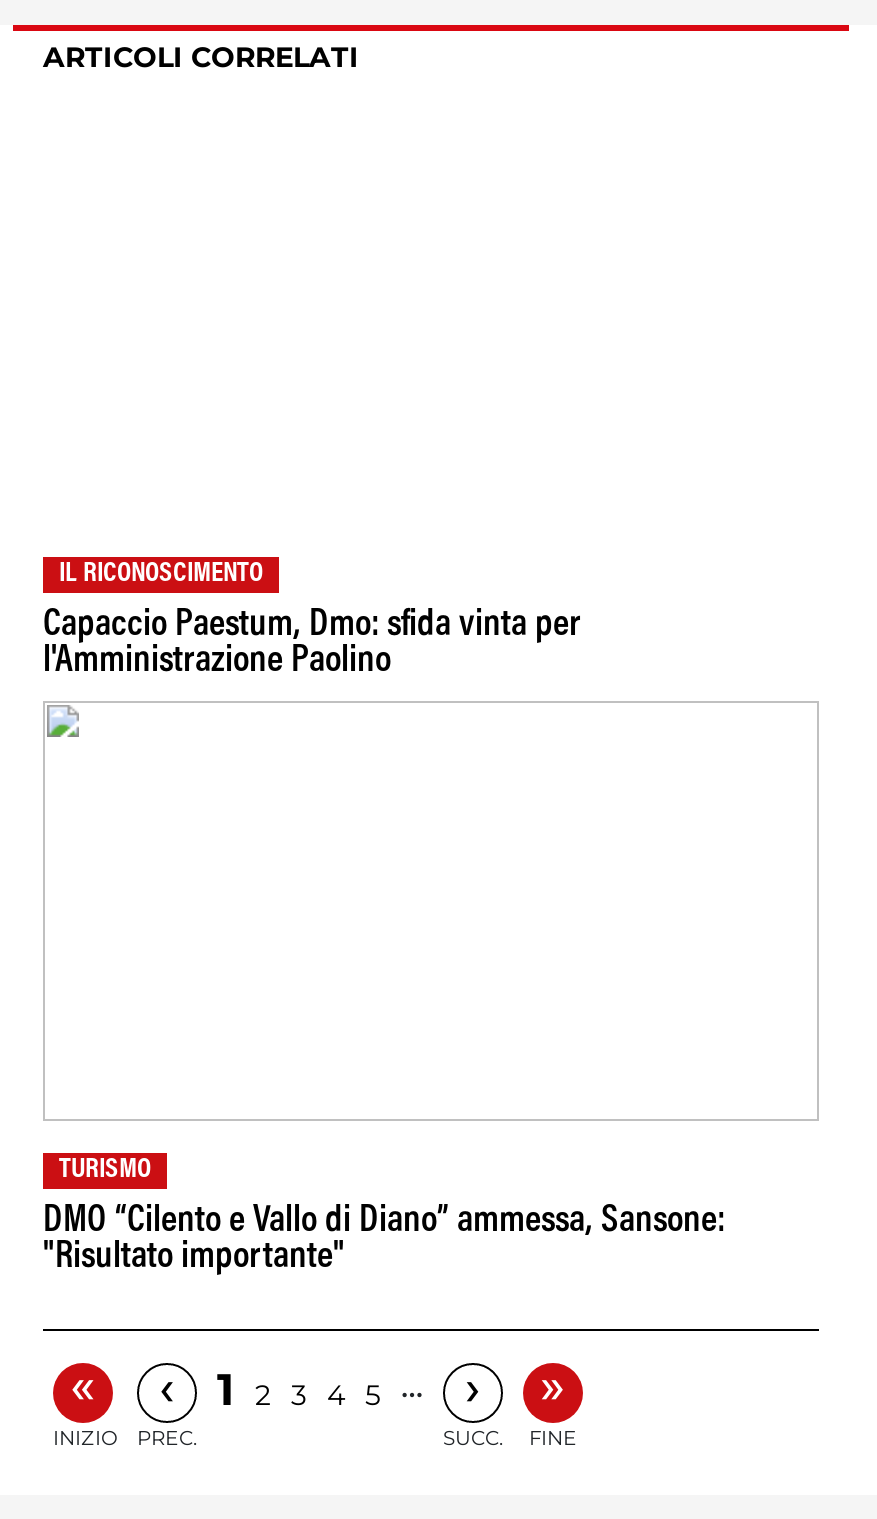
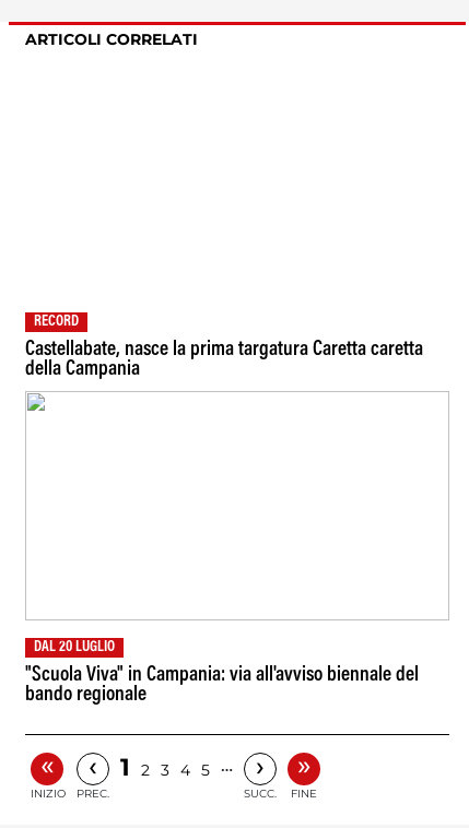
[59,561,263,589] IL RICONOSCIMENTO -> [34,314,79,330] RECORD
[43,607,581,681] Capaccio Paestum, Dmo: sfida vinta per | l'Amministrazione Paolino -> [25,340,423,380] Castellabate, nasce la prima targatura Caretta caretta | della Campania
[59,1157,151,1185] TURISMO -> [34,640,115,655] DAL 20 LUGLIO
[43,1203,725,1277] DMO “Cilento e Vallo di Diano” ammessa, Sansone: | "Risultato importante" -> [25,665,419,706] "Scuola Viva" in Campania: via all'avviso biennale del | bando regionale

